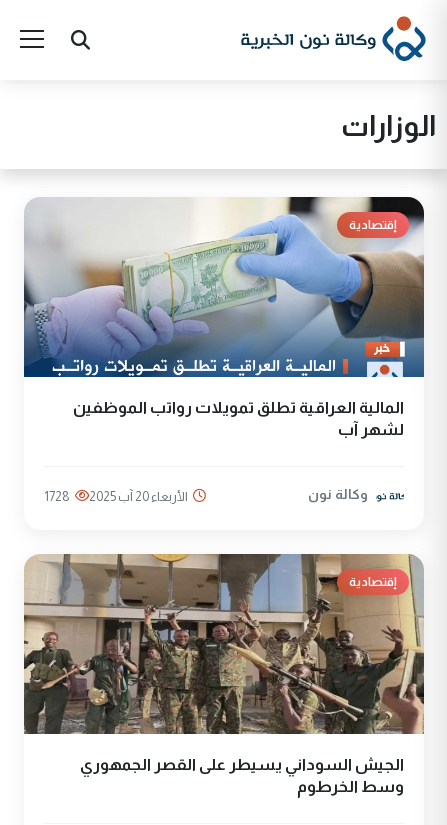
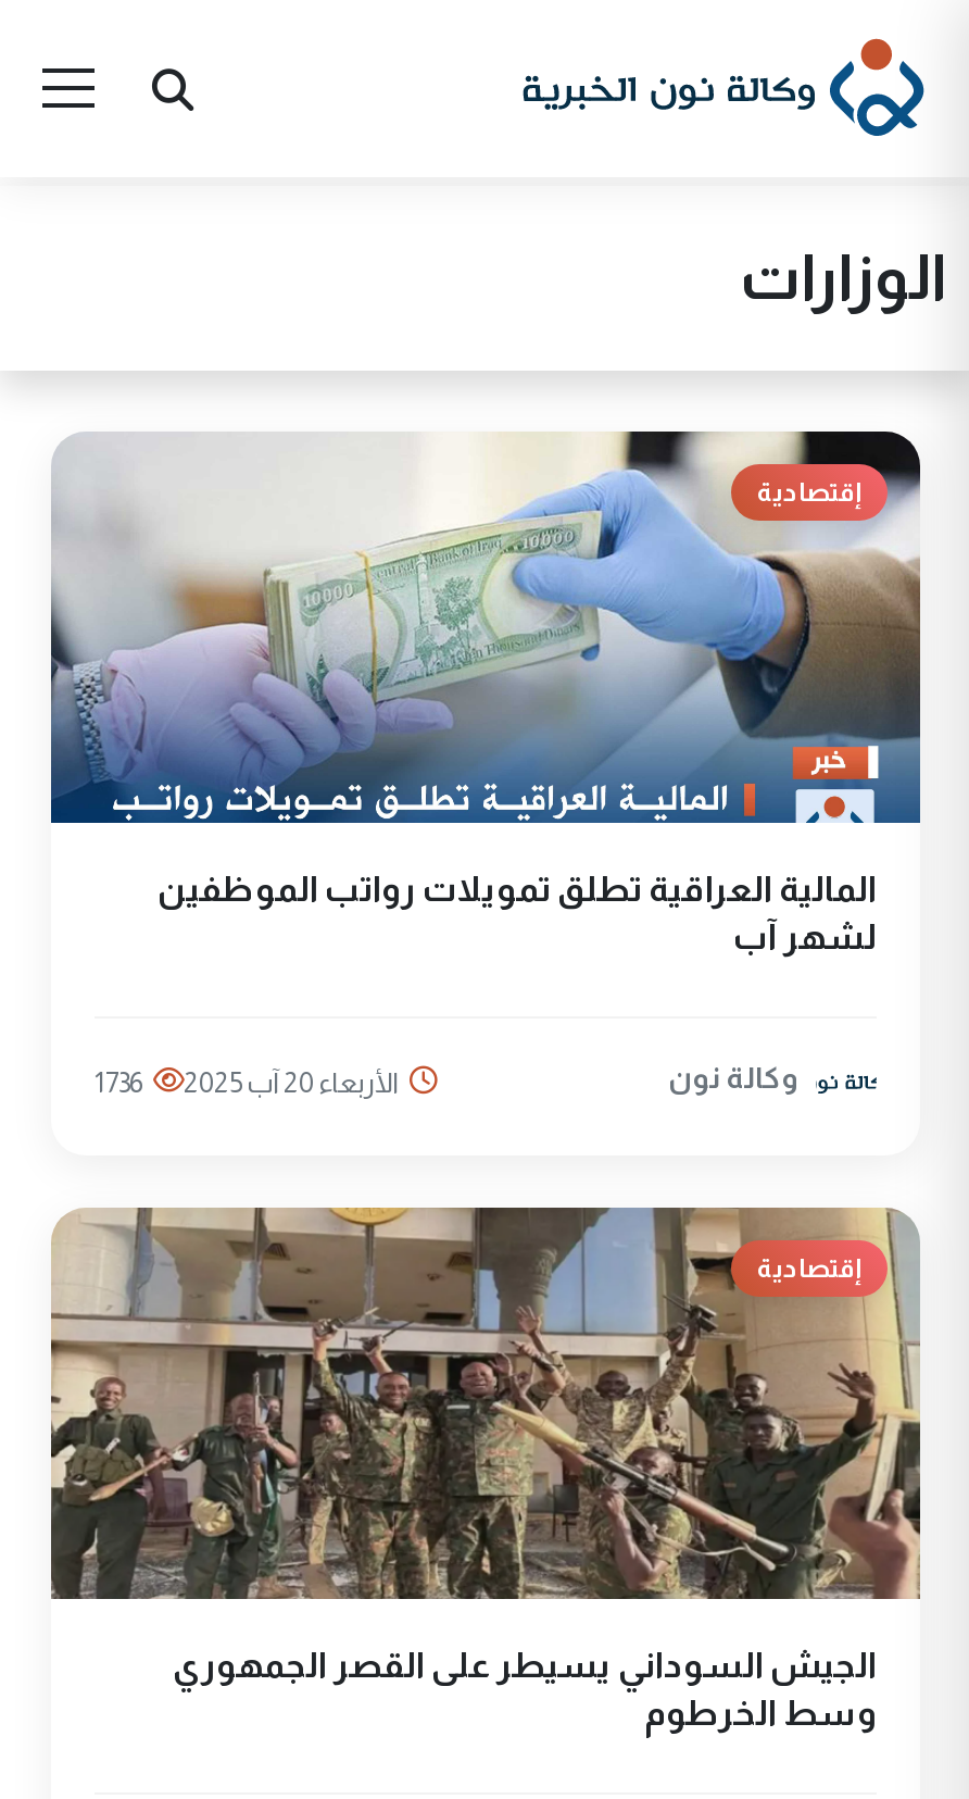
[44,488,70,503] 1728 -> [95,1065,142,1098] 1736

